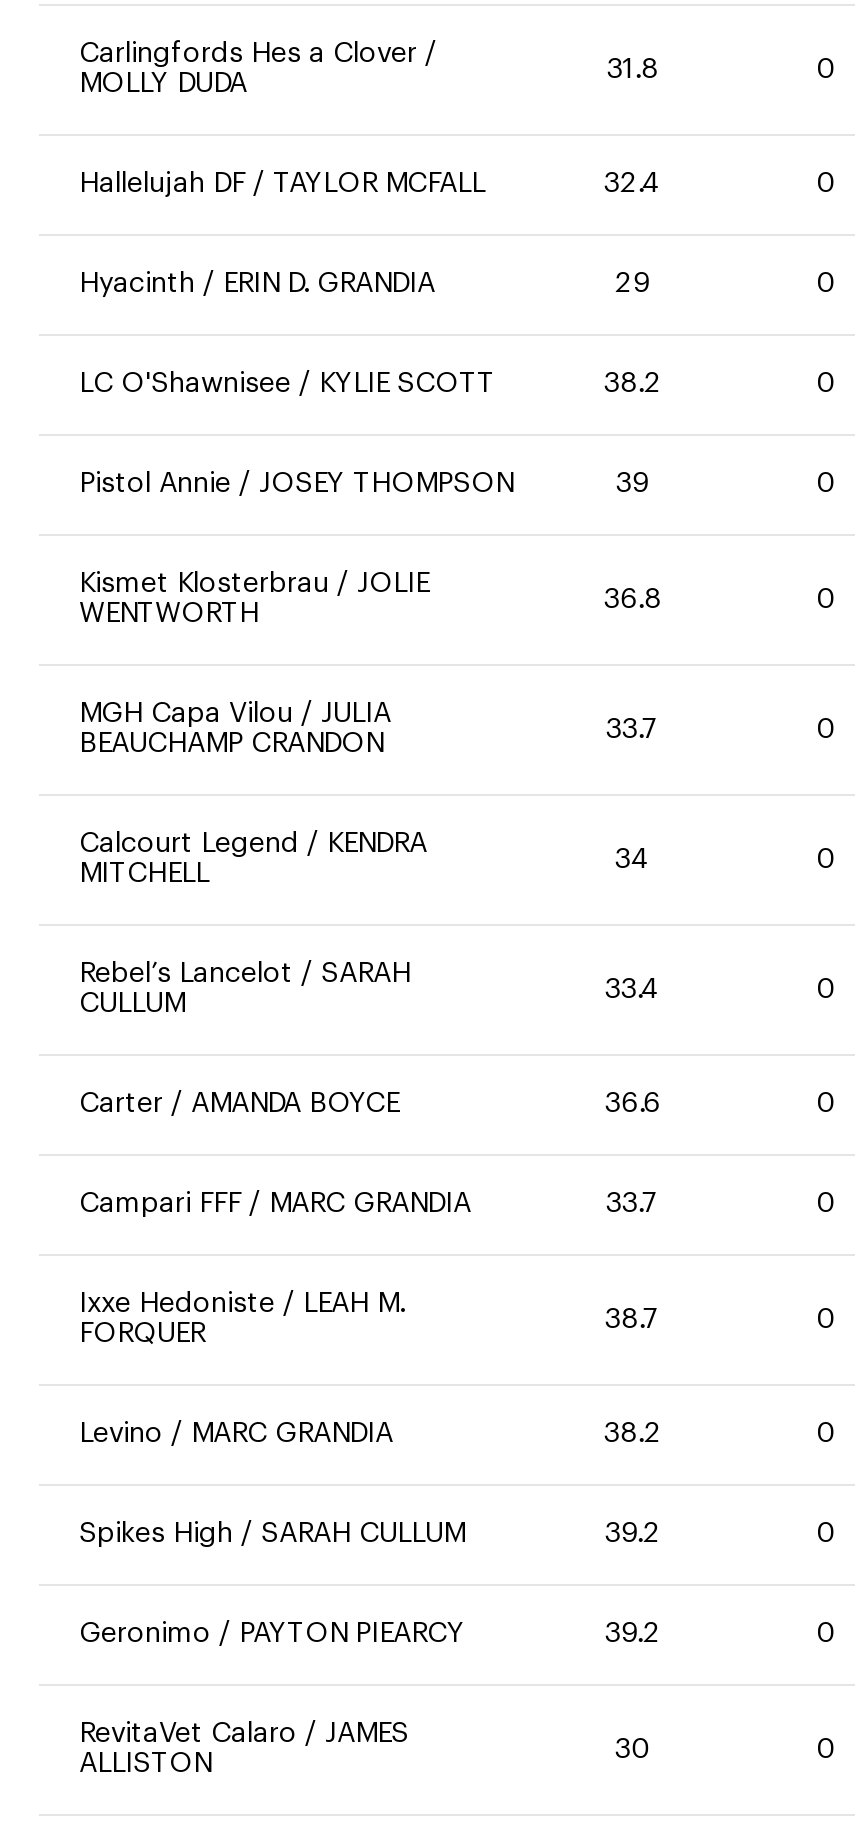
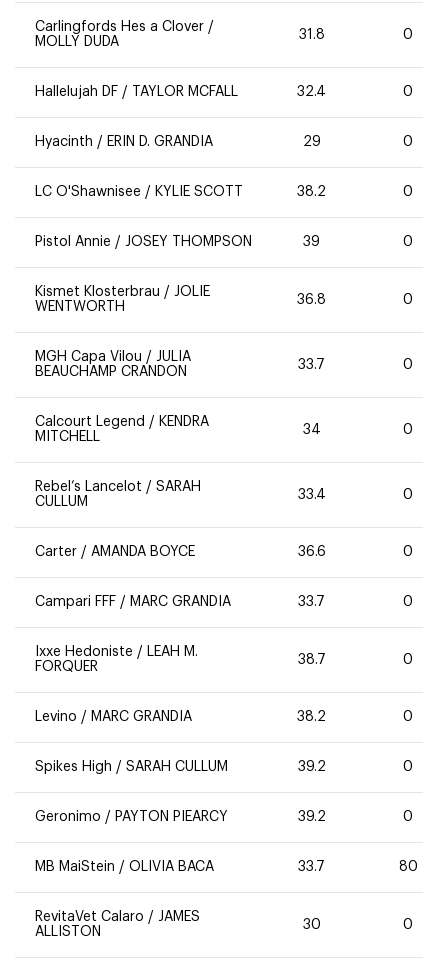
none -> [35,860,418,874] MB MaiStein / OLIVIA BACA | 33.7 | 80

